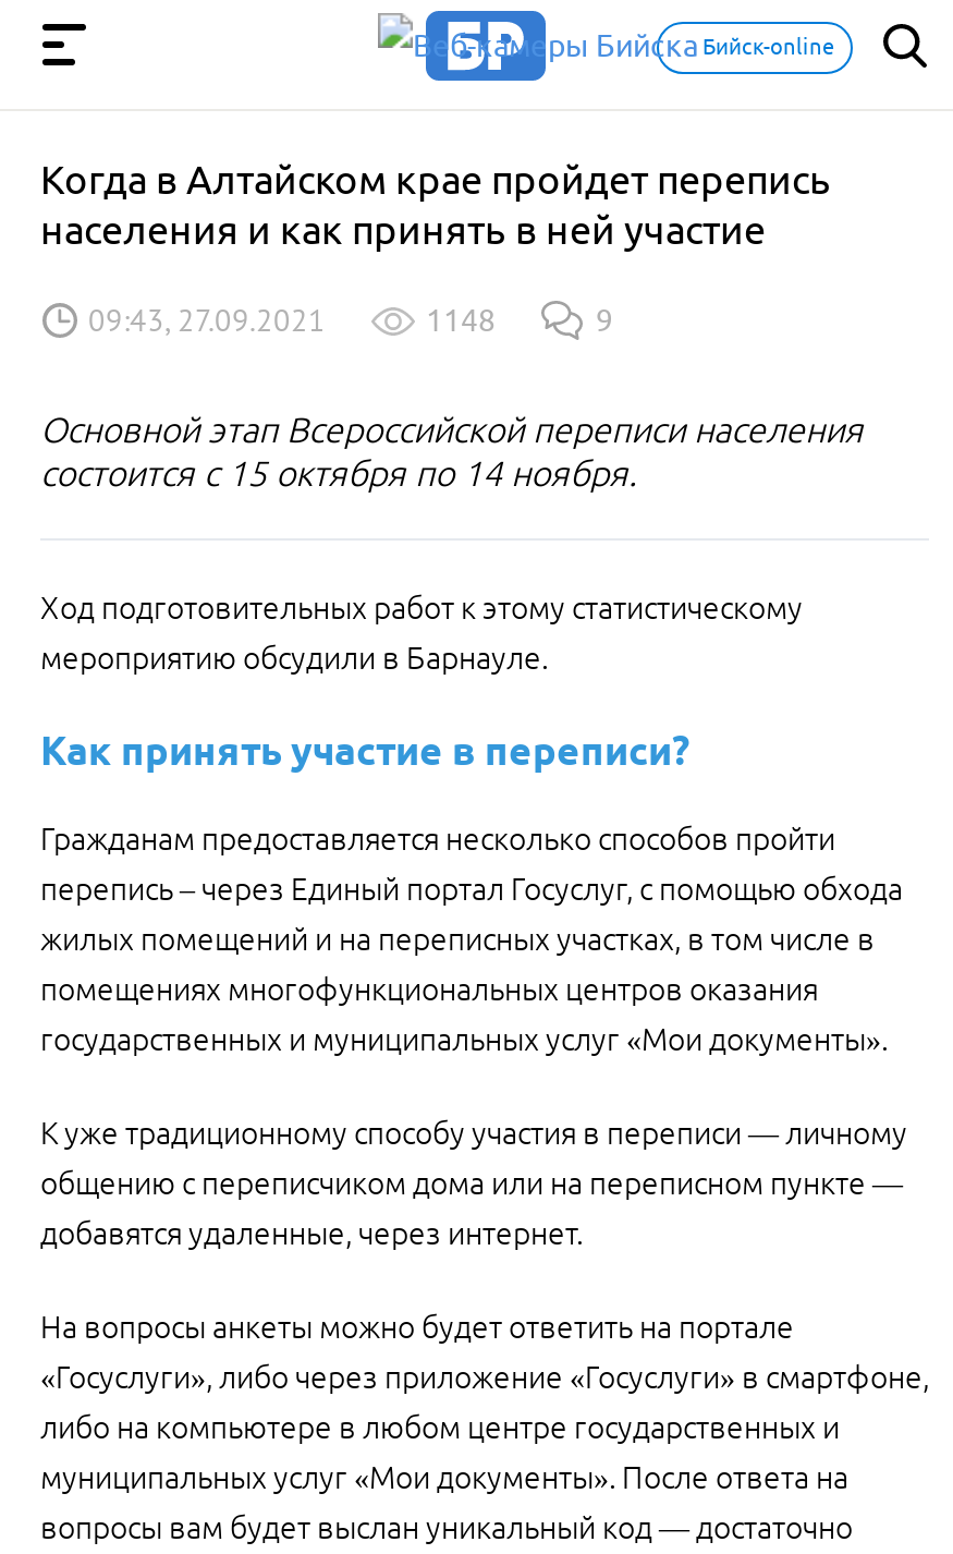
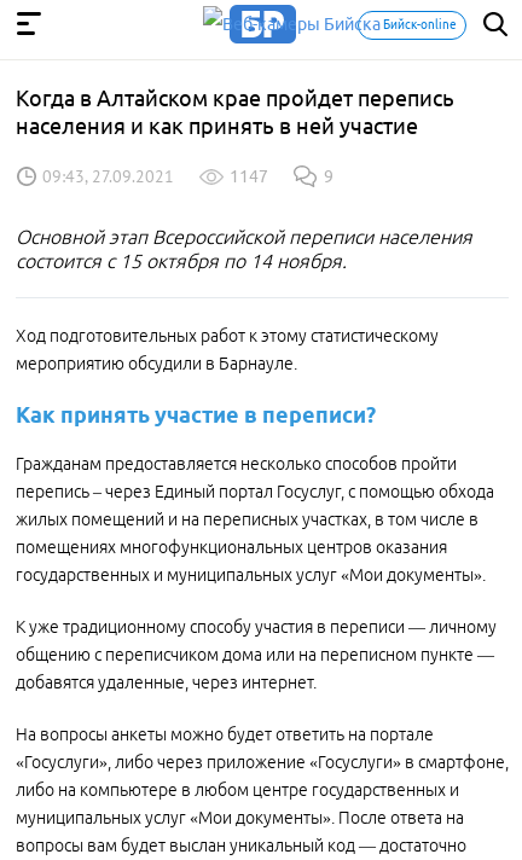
[426,303,496,338] 1148 -> [230,167,268,186] 1147

